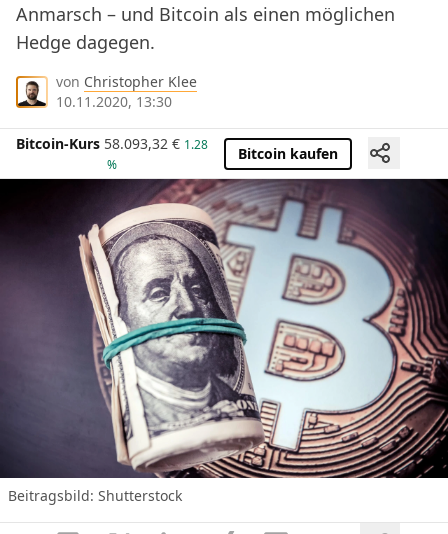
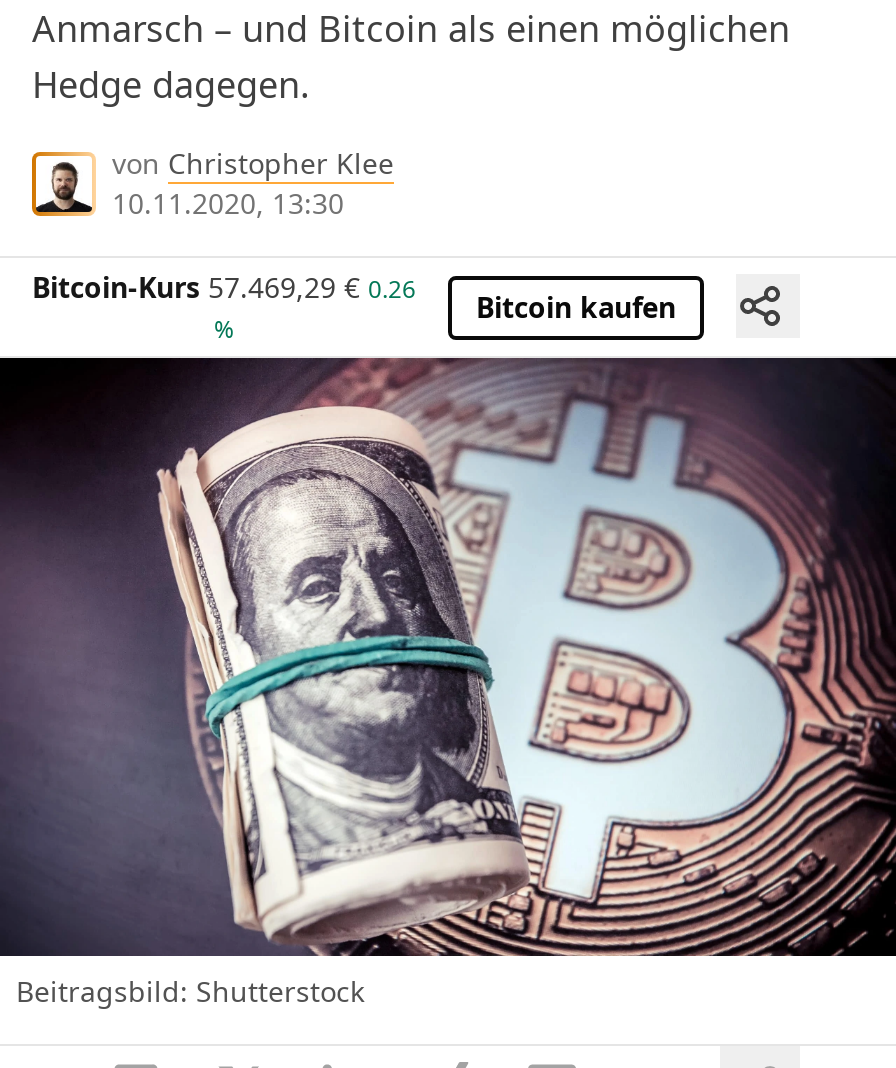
[16,134,208,153] Bitcoin-Kurs 58.093,32 € 1.28 -> [32,268,416,306] Bitcoin-Kurs 57.469,29 € 0.26

